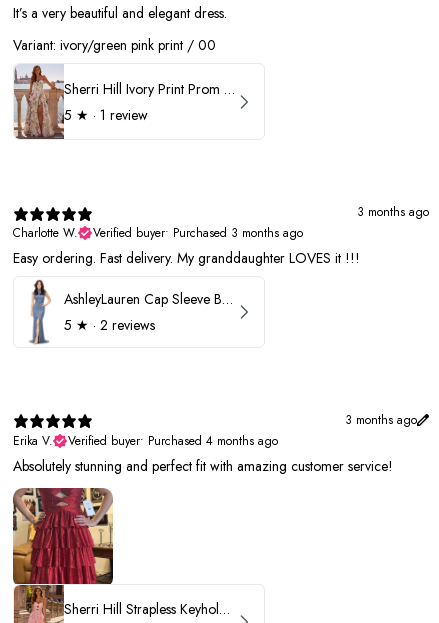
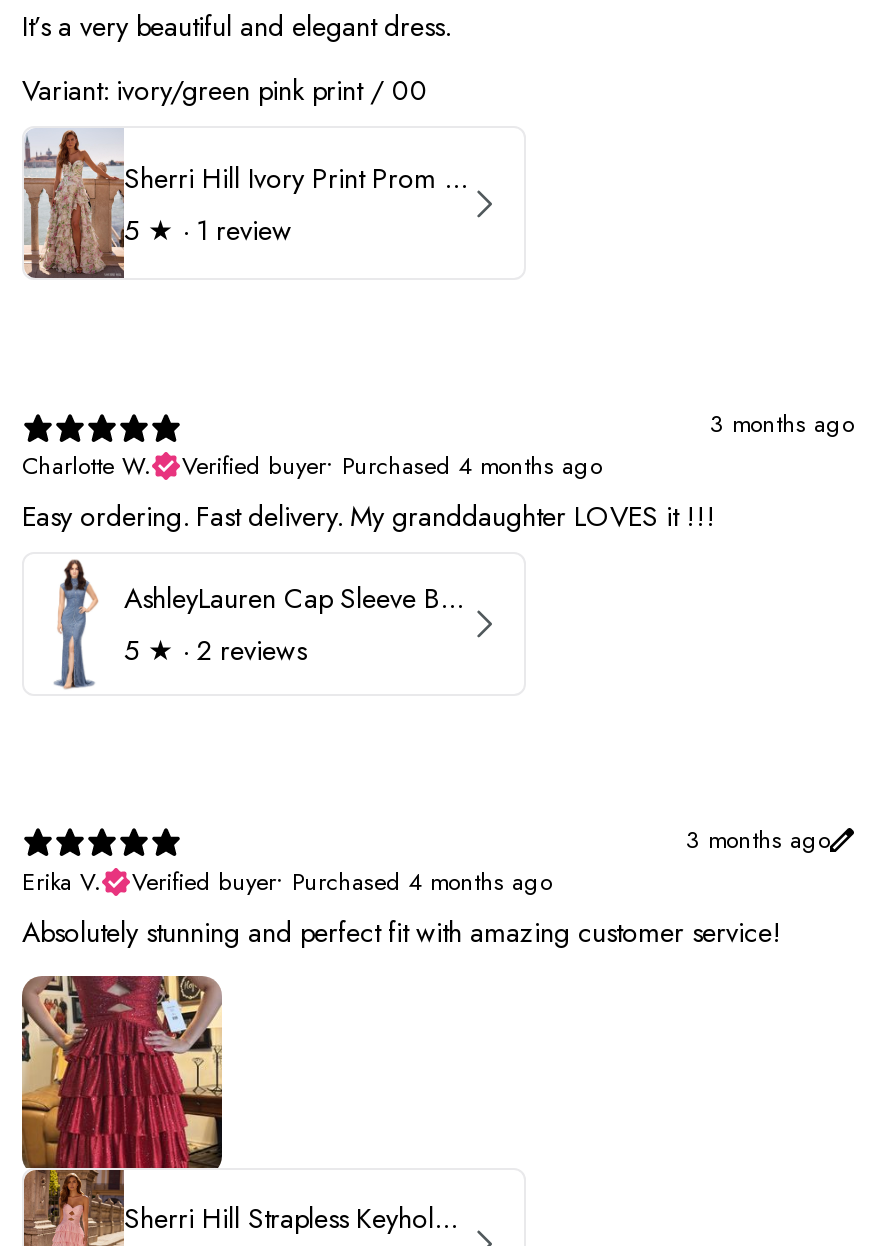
[93,224,303,242] Verified buyer • Purchased 3 months ago -> [182,448,602,484] Verified buyer • Purchased 4 months ago

